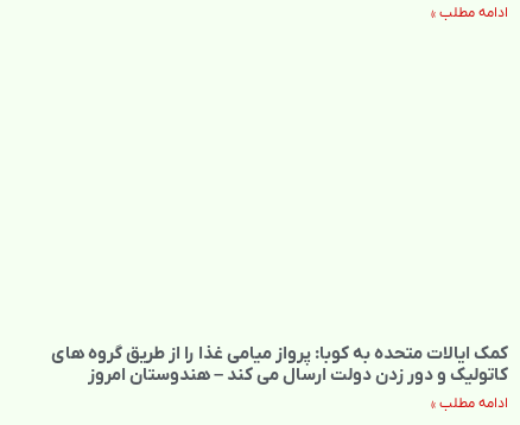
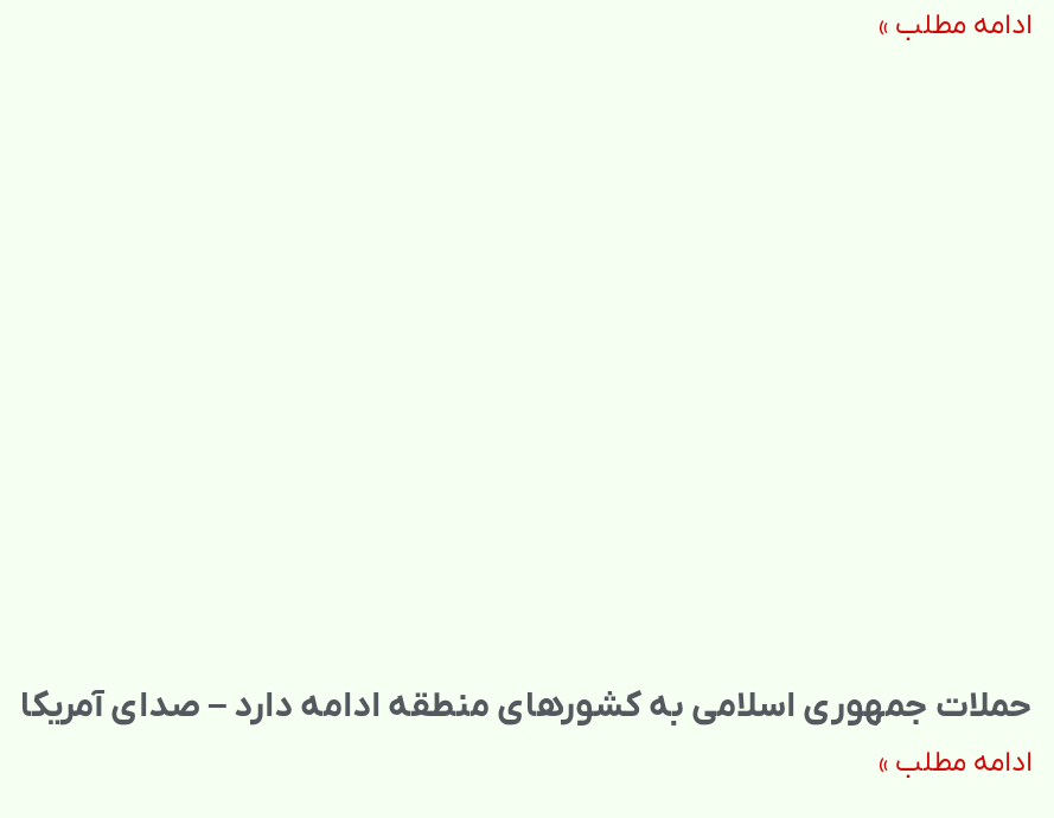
[51,342,508,387] کمک ایالات متحده به کوبا: پرواز میامی غذا را از طریق گروه های | کاتولیک و دور زدن دولت ارسال می کند – هندوستان امروز -> [20,683,1033,730] حملات جمهوری اسلامی به کشورهای منطقه ادامه دارد – صدای آمریکا

